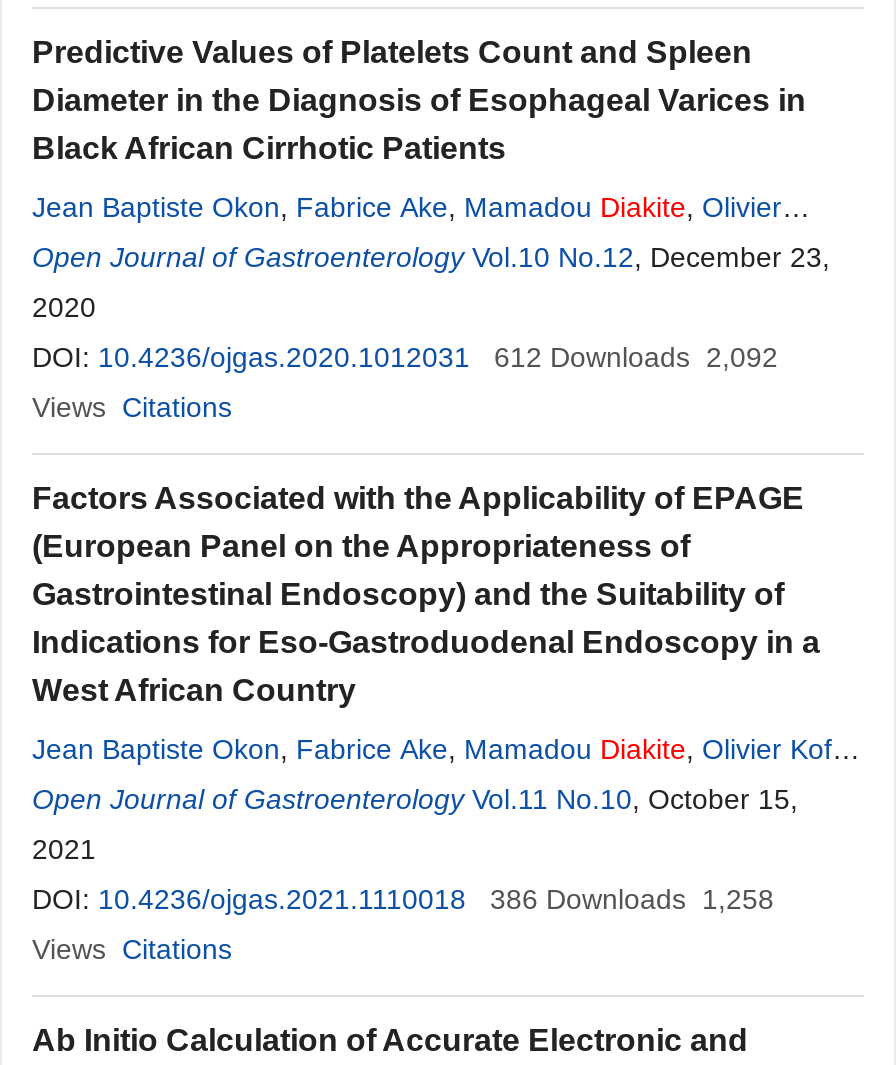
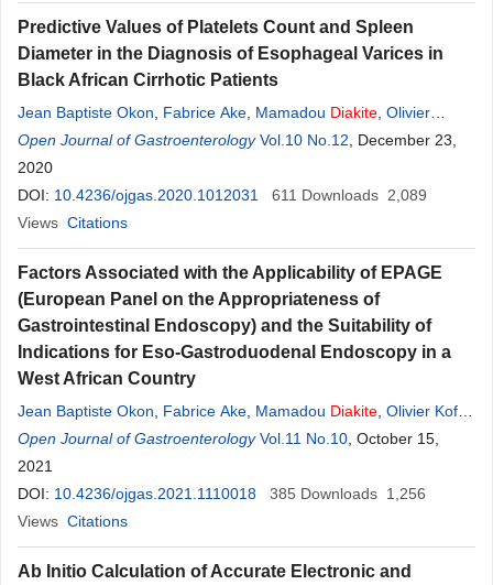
[32,341,778,373] DOI: 10.4236/ojgas.2020.1012031 612 Downloads 2,092 -> [18,186,427,204] DOI: 10.4236/ojgas.2020.1012031 611 Downloads 2,089
[32,883,774,915] DOI: 10.4236/ojgas.2021.1110018 386 Downloads 1,258 -> [18,485,426,502] DOI: 10.4236/ojgas.2021.1110018 385 Downloads 1,256

